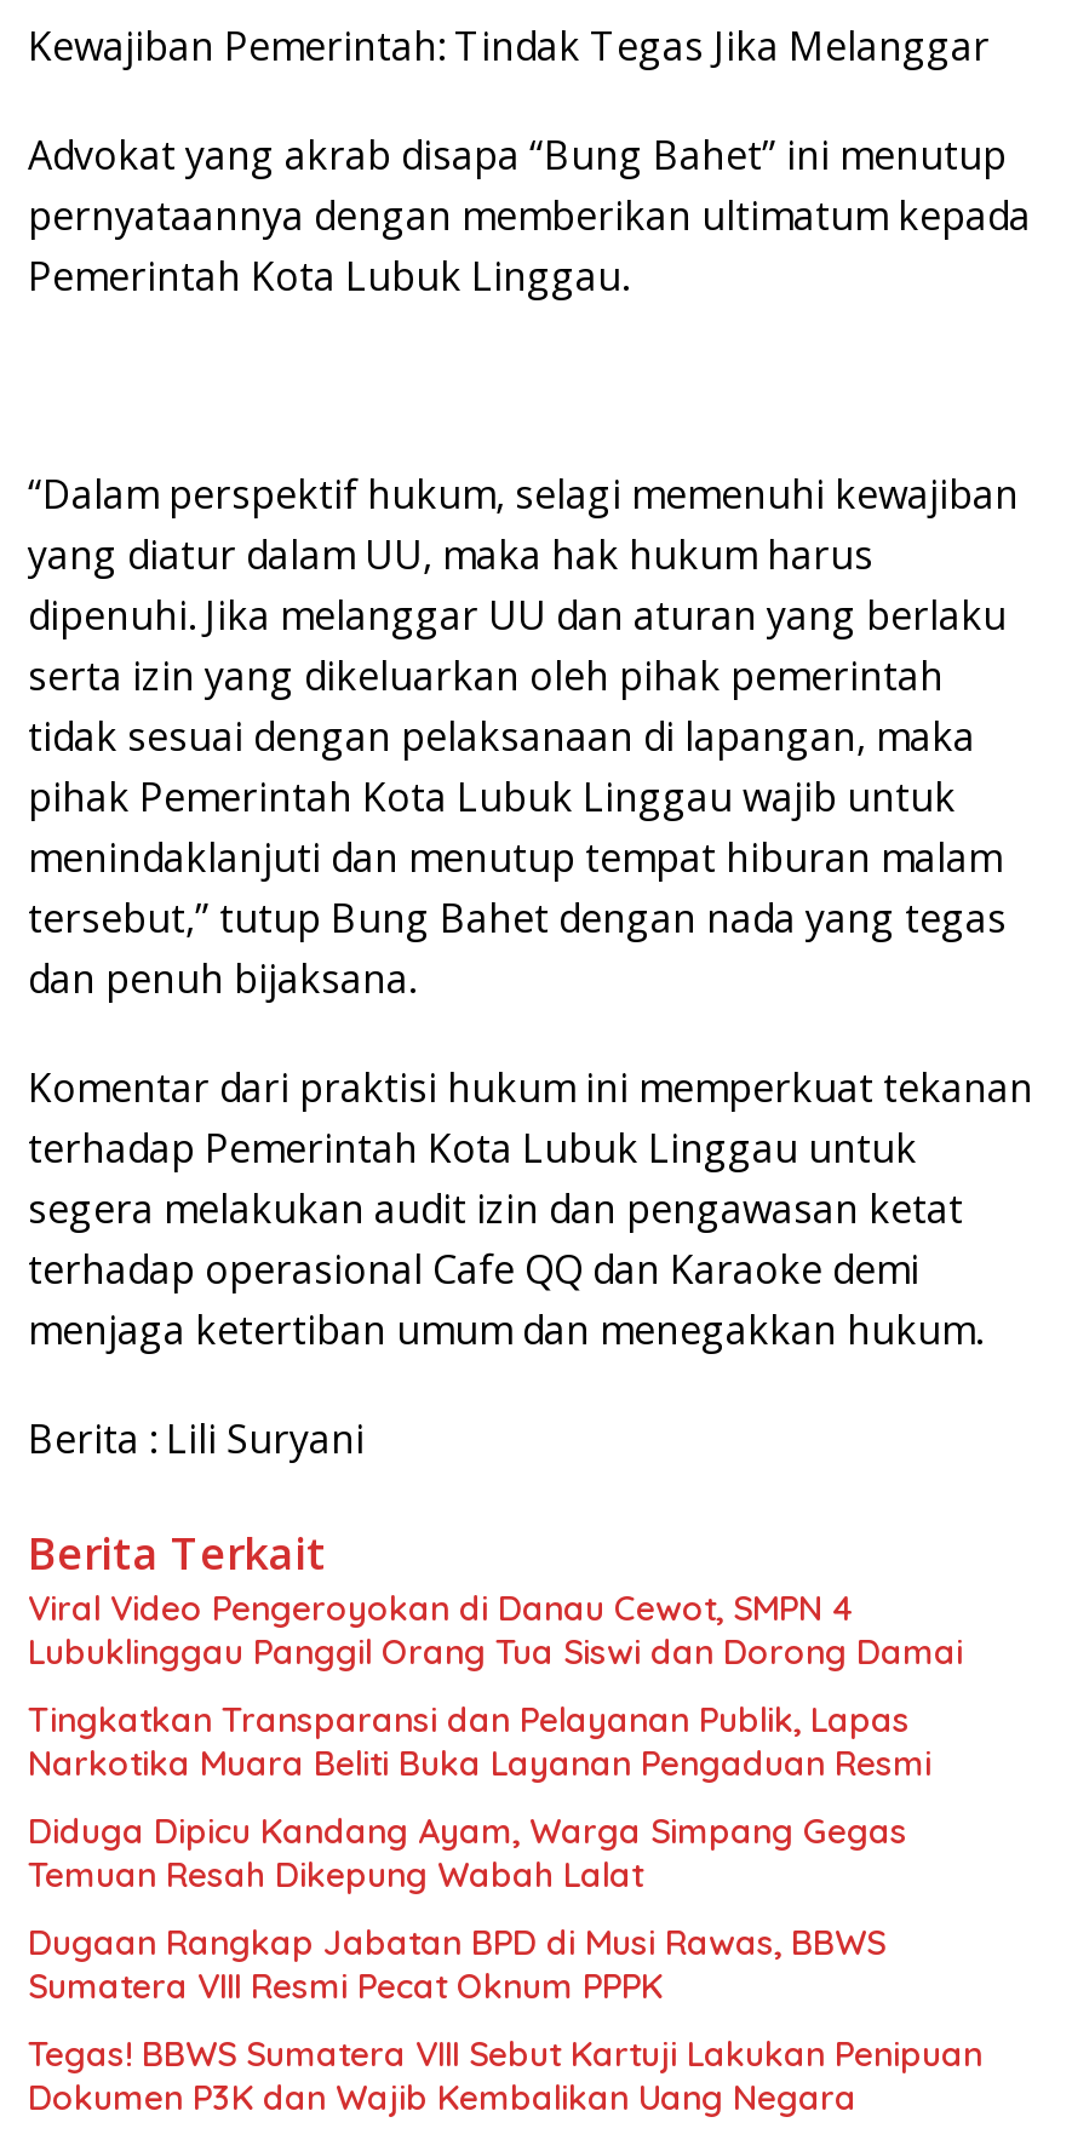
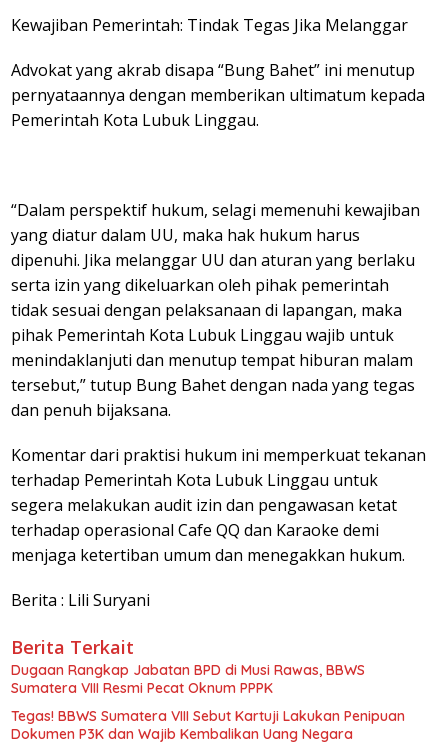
[28,1586,963,1896] Viral Video Pengeroyokan di Danau Cewot, SMPN 4 | Lubuklinggau Panggil Orang Tua Siswi dan Dorong Damai | Tingkatkan Transparansi dan Pelayanan Publik, Lapas | Narkotika Muara Beliti Buka Layanan Pengaduan Resmi | Diduga Dipicu Kandang Ayam, Warga Simpang Gegas | Temuan Resah Dikepung Wabah Lalat -> none

